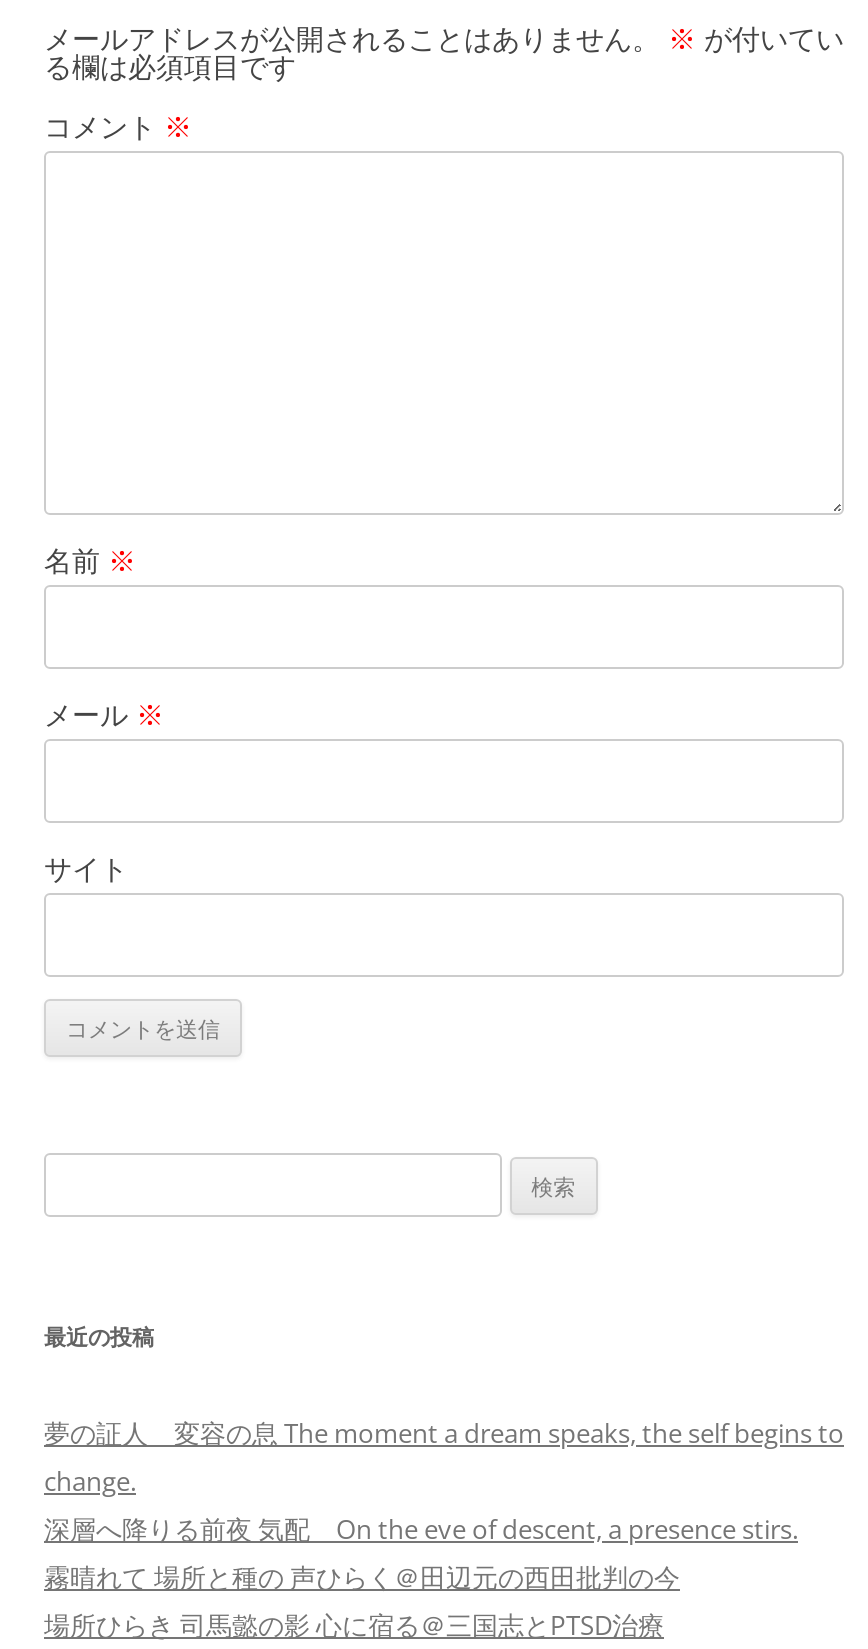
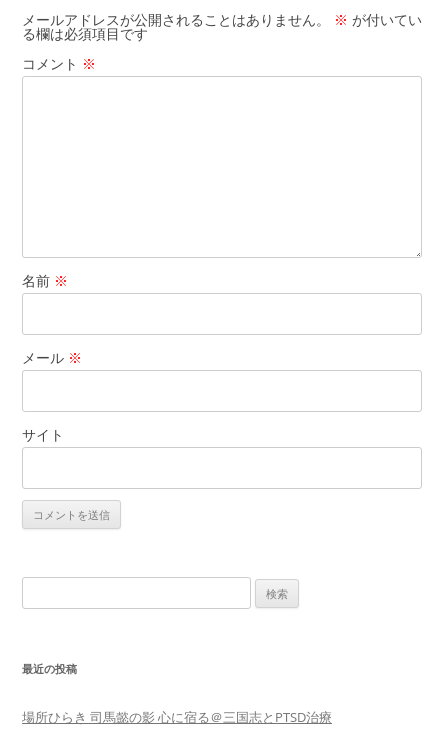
[44,1415,844,1595] 夢の証人 変容の息 The moment a dream speaks, the self begins to | change. | 深層へ降りる前夜 気配 On the eve of descent, a presence stirs. | 霧晴れて 場所と種の 声ひらく＠田辺元の西田批判の今 -> none

